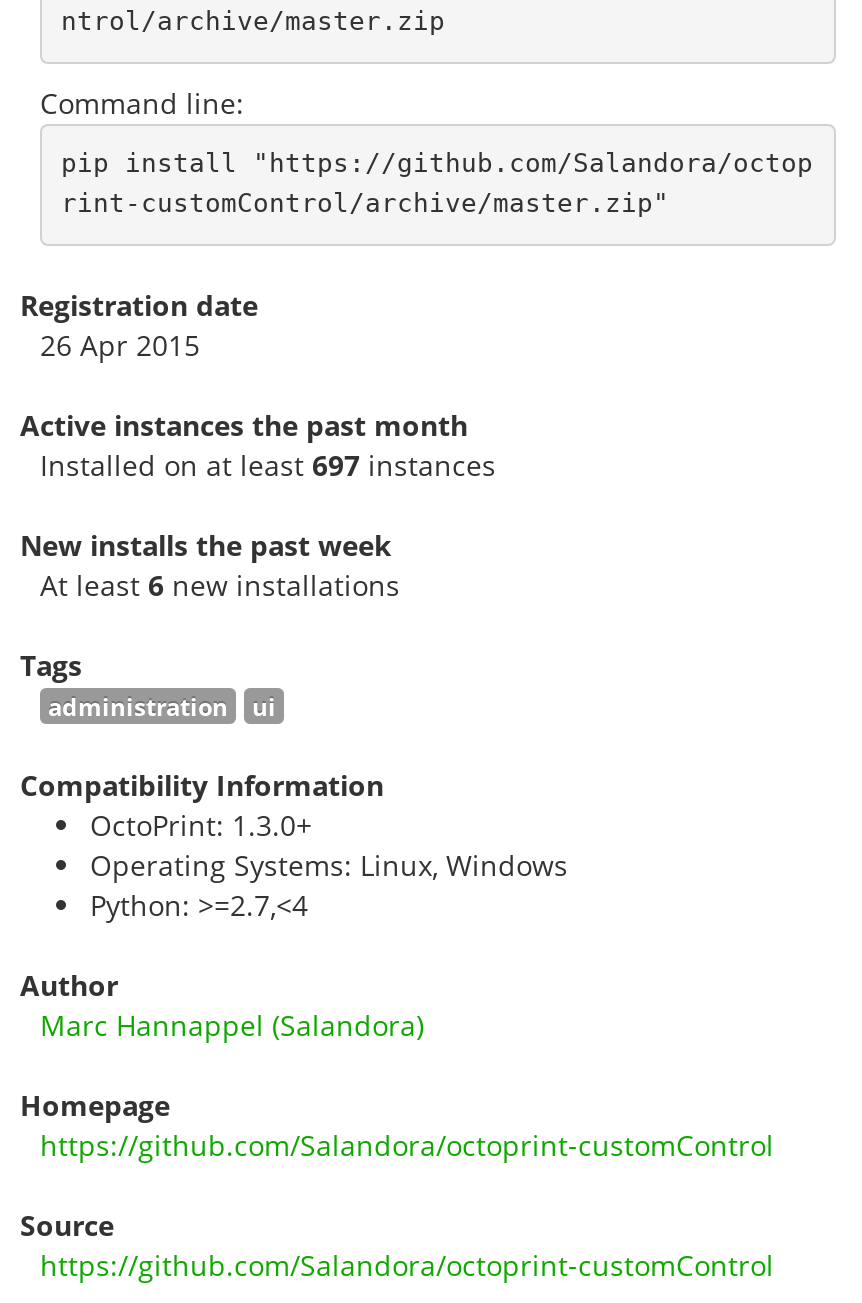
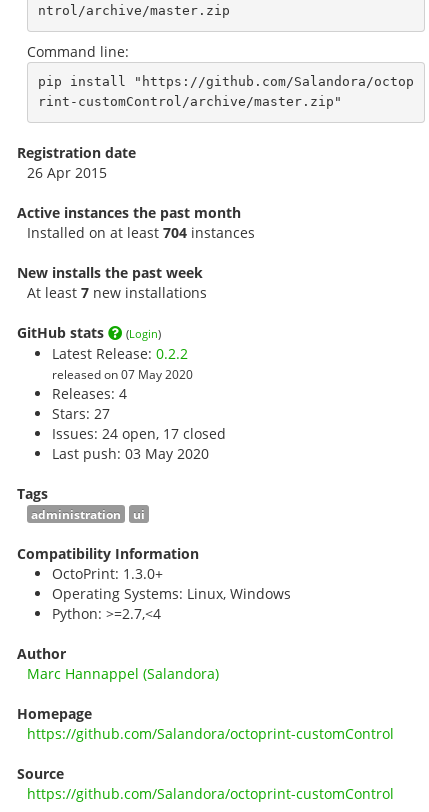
[40,445,496,483] Installed on at least 697 instances -> [27,223,255,242] Installed on at least 704 instances
[40,565,400,603] At least 6 new installations -> [17,283,226,463] At least 7 new installations | GitHub stats | (Login) | Latest Release: 0.2.2 | released on 07 May 2020 | Releases: 4 | Stars: 27 | Issues: 24 open, 17 closed | Last push: 03 May 2020

